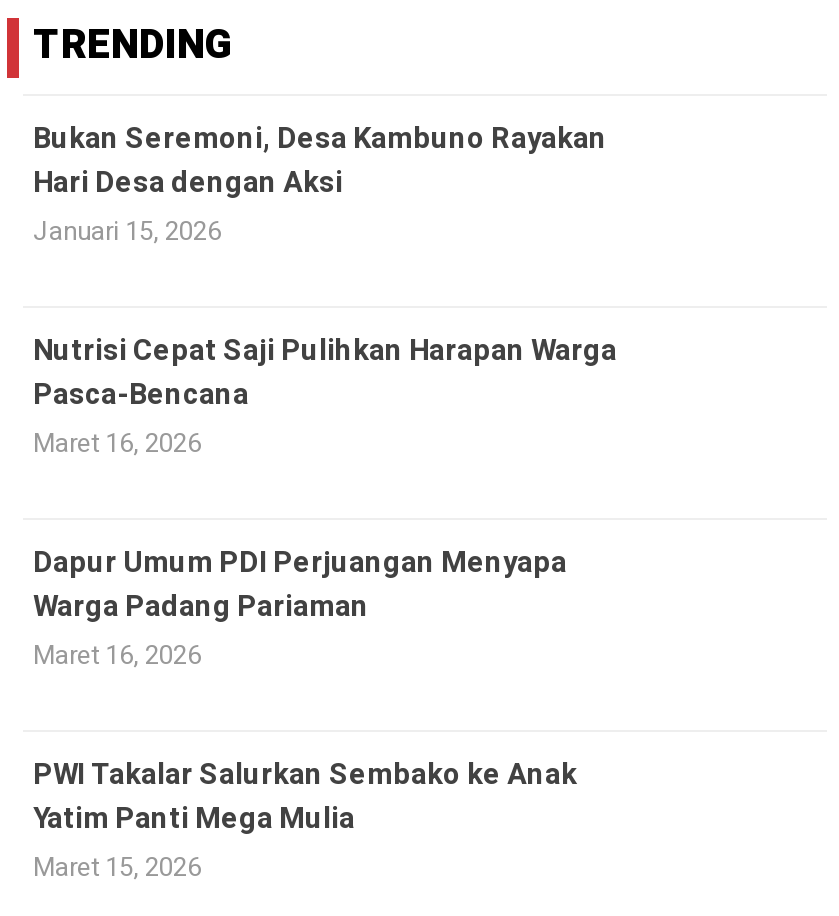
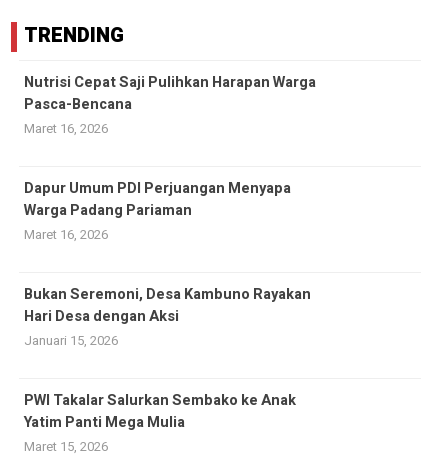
moved [33,118,607,250] -> [24,284,311,350]: Bukan Seremoni, Desa Kambuno Rayakan | Hari Desa dengan Aksi | Januari 15, 2026
moved [33,330,617,674] -> [24,72,316,244]: Nutrisi Cepat Saji Pulihkan Harapan Warga | Pasca-Bencana | Maret 16, 2026 | Dapur Umum PDI Perjuangan Menyapa | Warga Padang Pariaman | Maret 16, 2026

